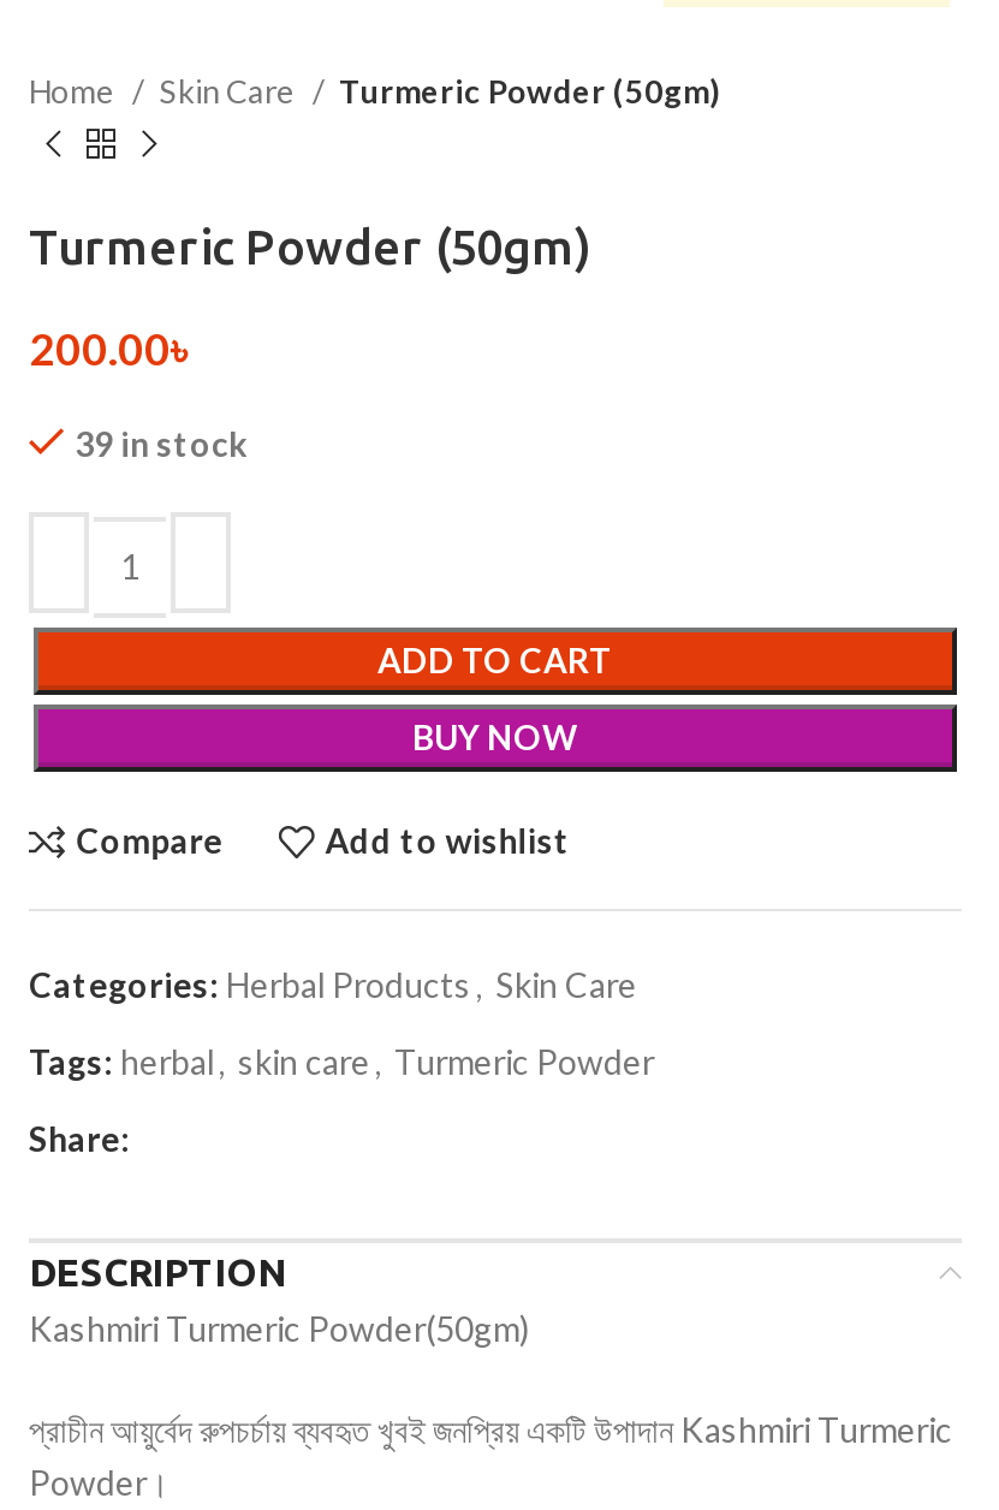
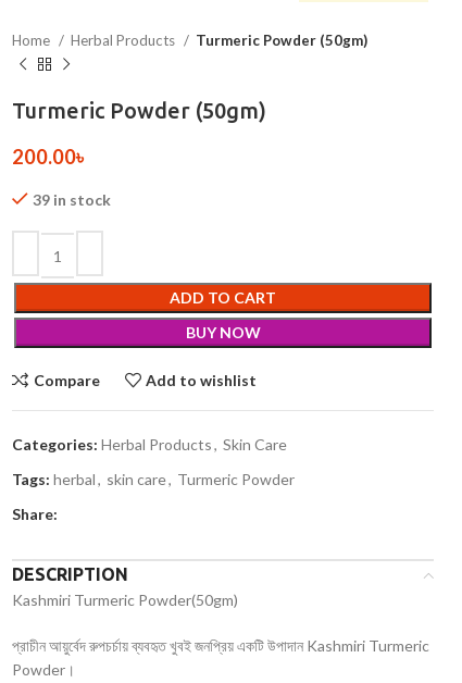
[159,71,301,109] Skin Care -> [71,32,178,49] Herbal Products

